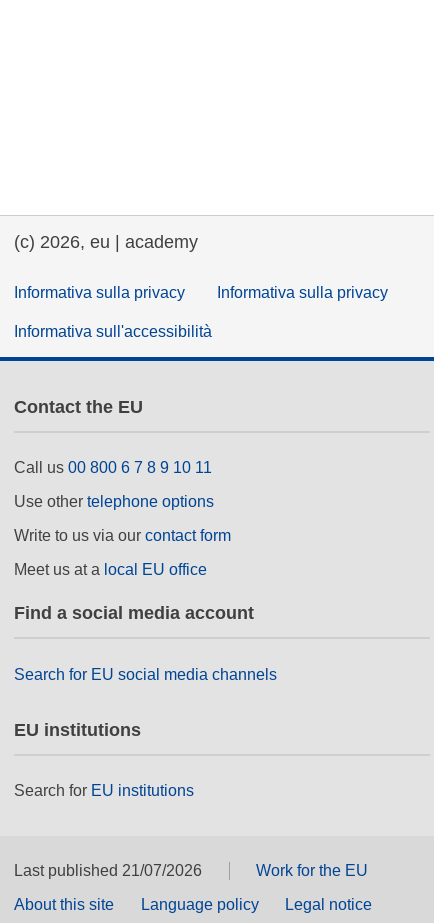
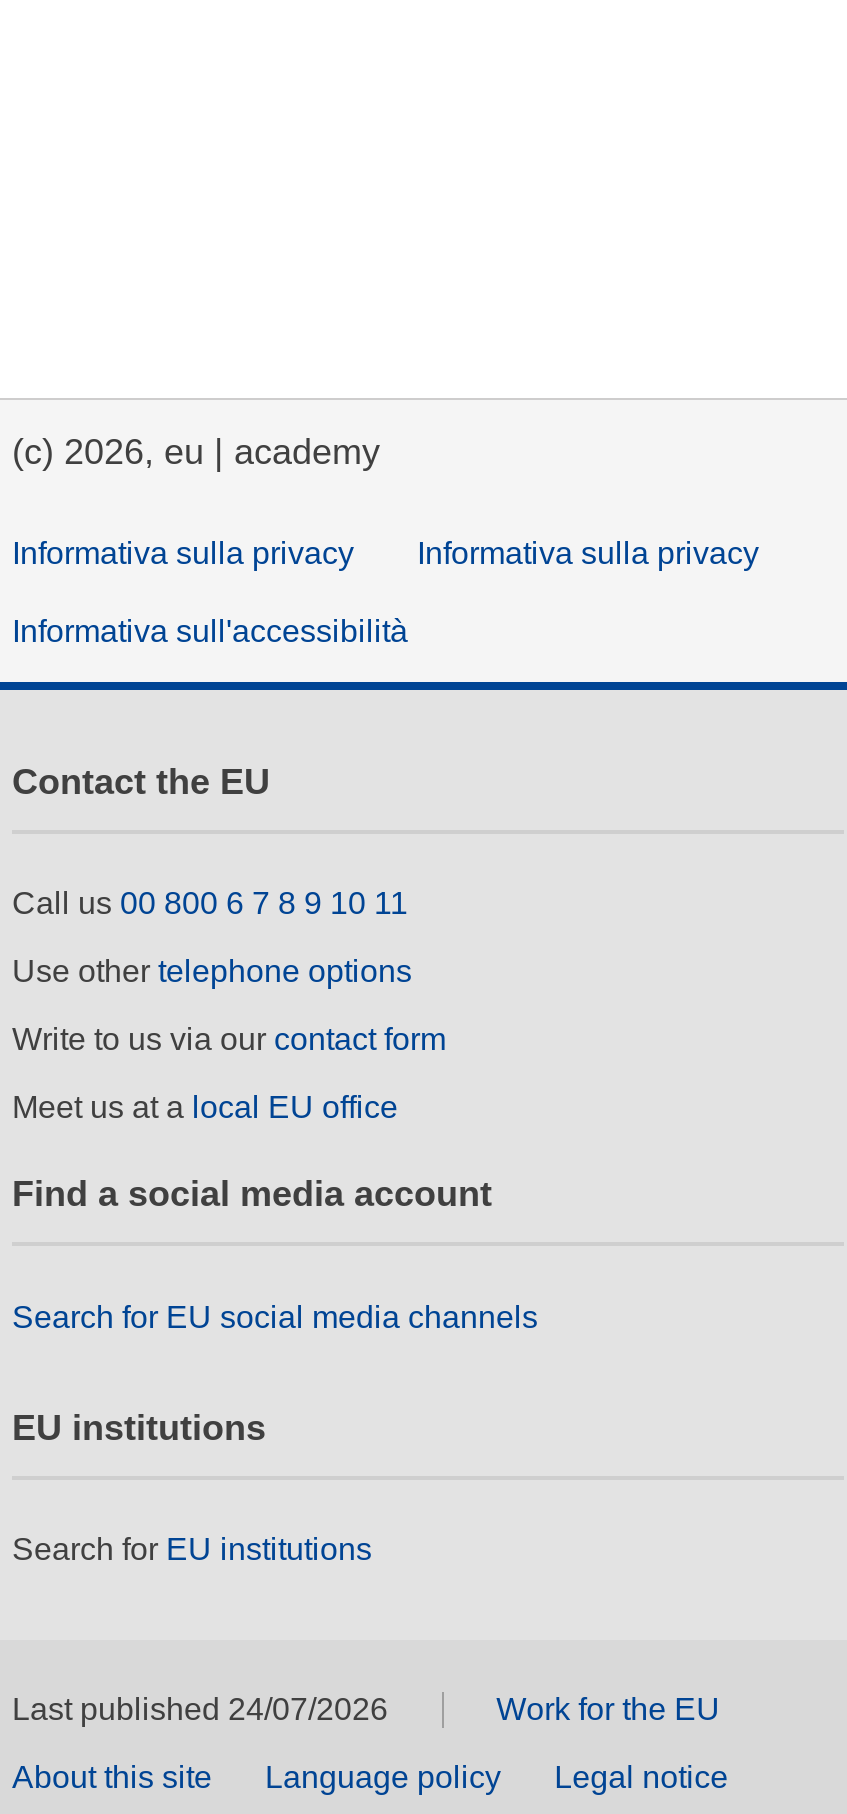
[14,862,202,879] Last published 21/07/2026 -> [12,1693,388,1727] Last published 24/07/2026

